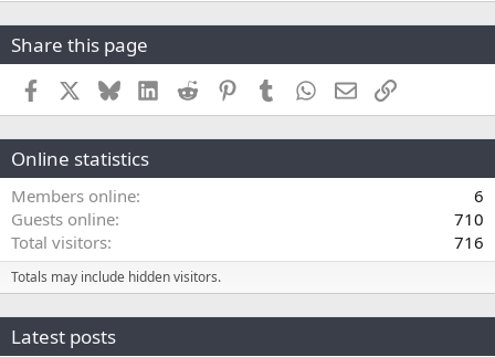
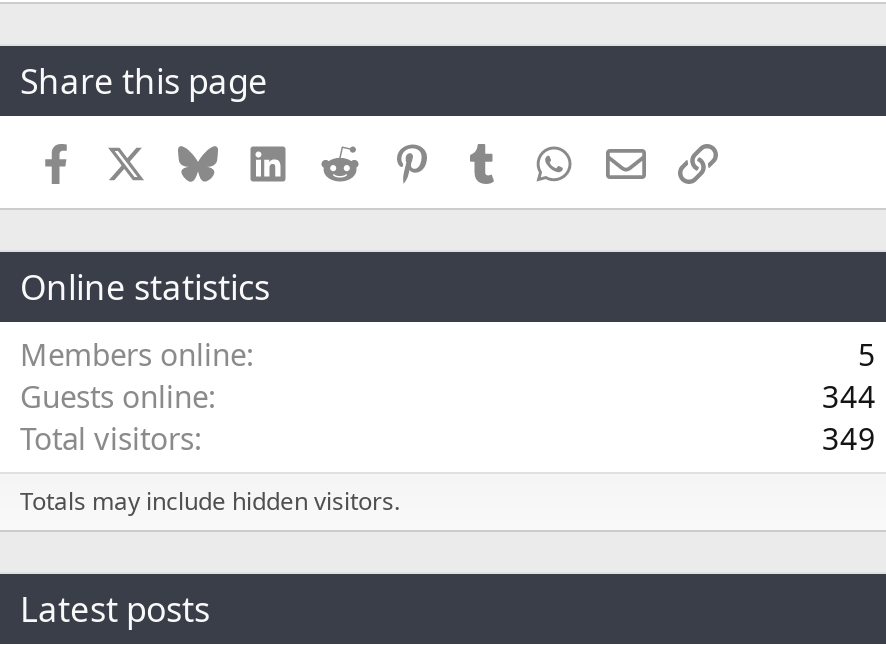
[474,185,484,207] 6 -> [858,334,876,374] 5
[454,208,484,230] 710 -> [822,376,876,416] 344
[454,231,484,253] 716 -> [822,418,876,458] 349

